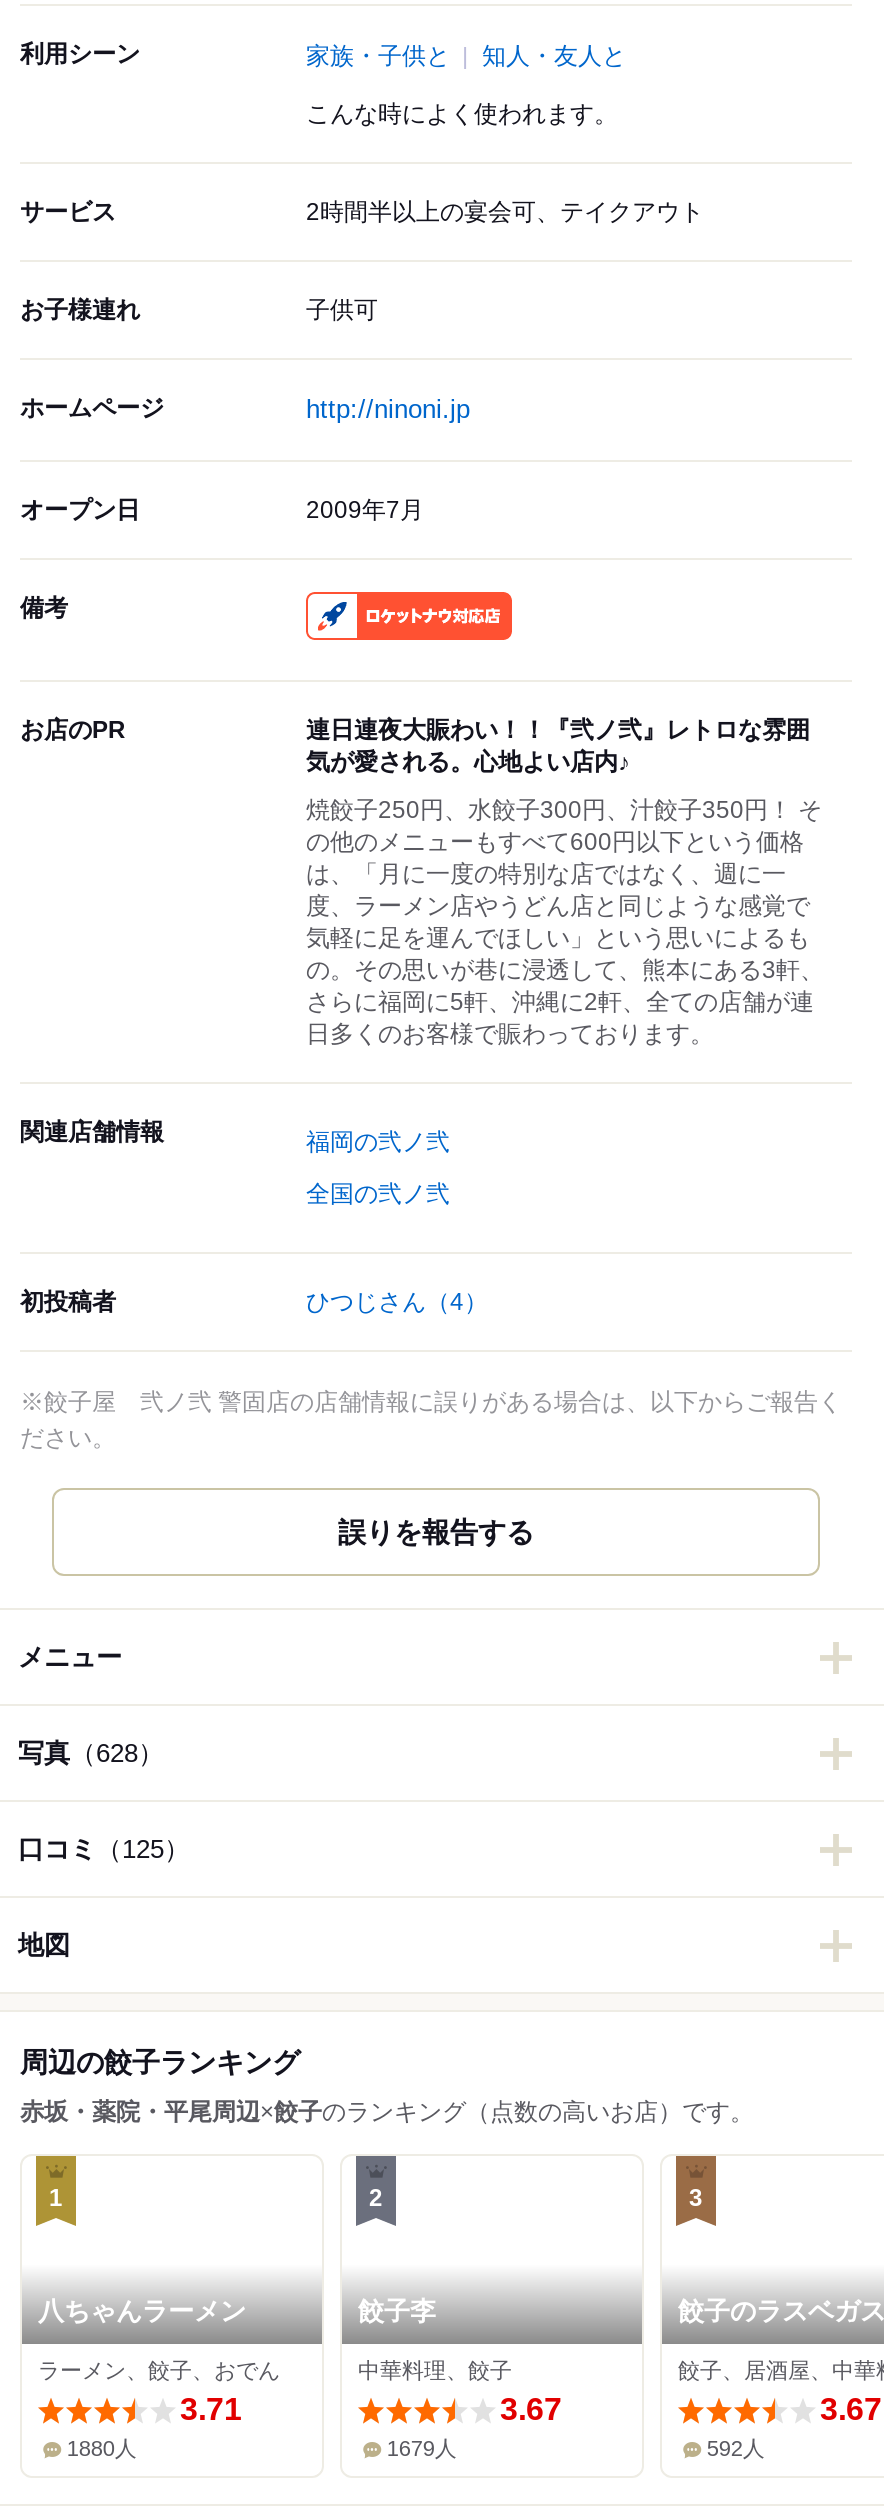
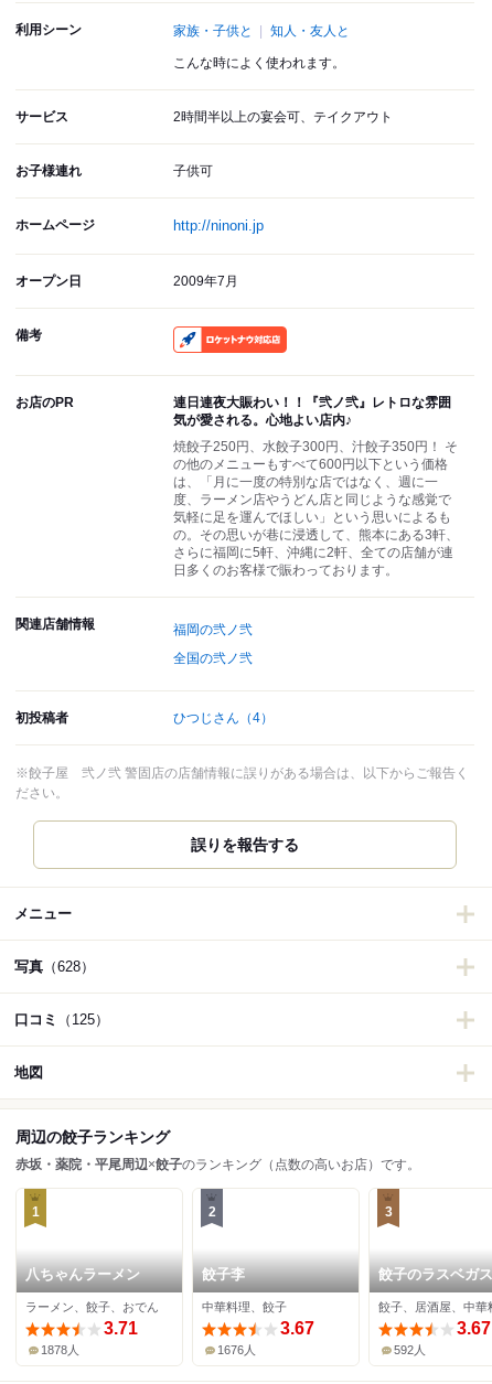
[67,2437,137,2461] 1880人 -> [41,1344,80,1357] 1878人
[387,2437,457,2461] 1679人 -> [218,1344,256,1357] 1676人

